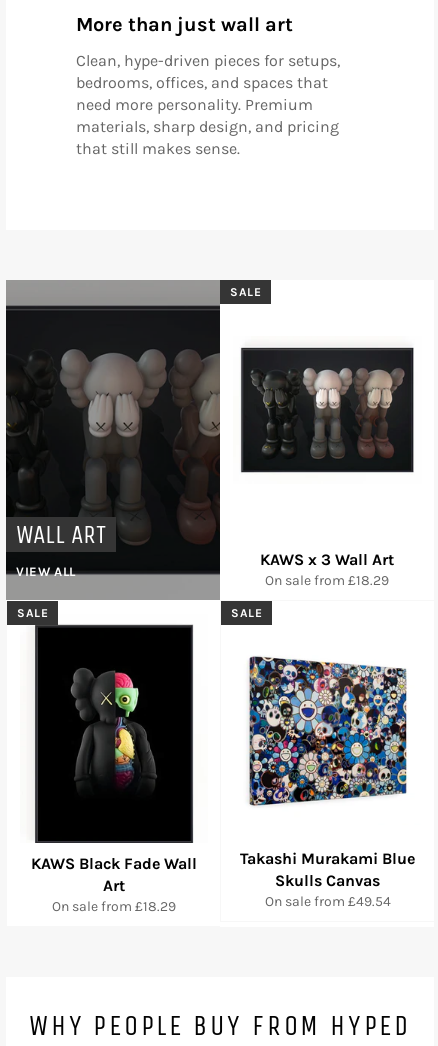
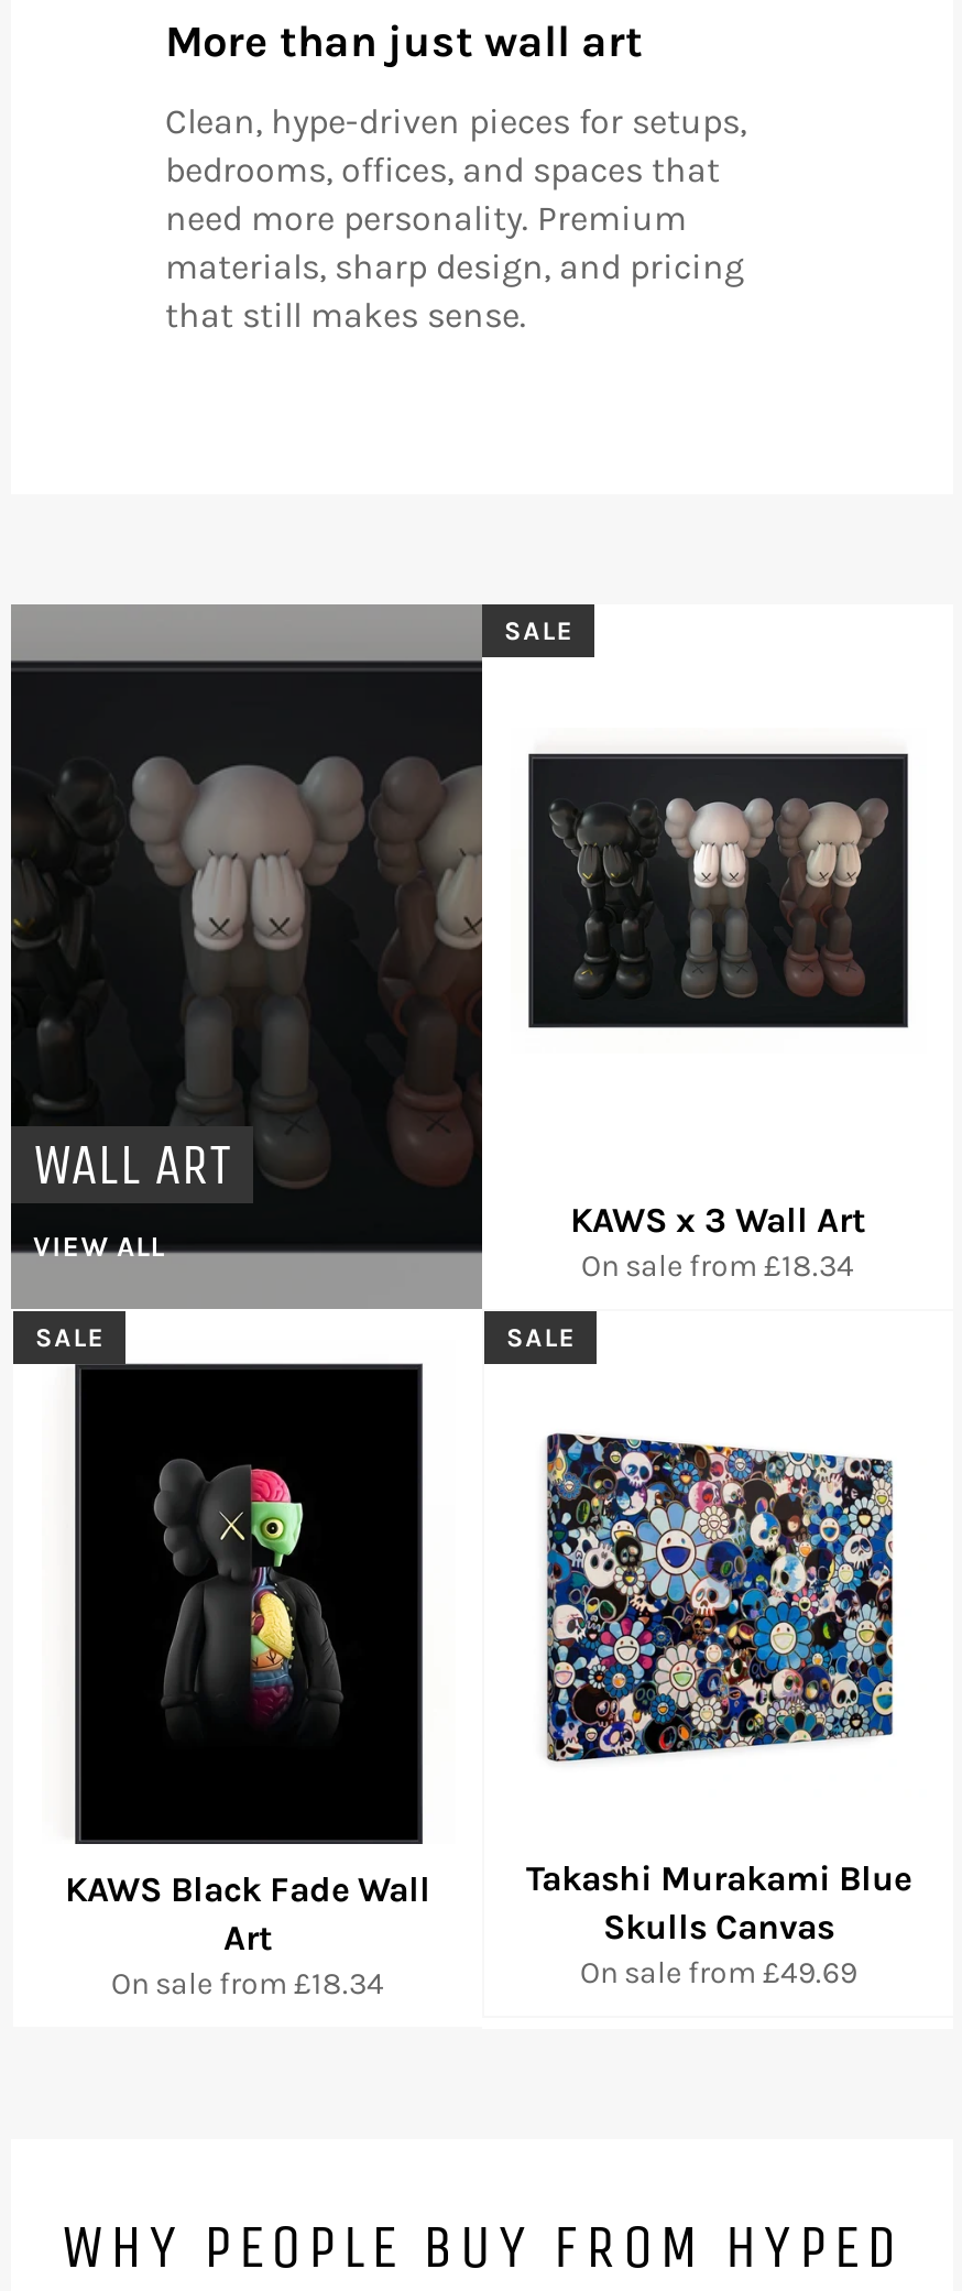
[265,572,389,589] On sale from £18.29 -> [581,1248,854,1286] On sale from £18.34
[51,898,175,915] On sale from £18.29 -> [111,1966,384,2004] On sale from £18.34
[264,893,390,910] On sale from £49.54 -> [580,1955,857,1993] On sale from £49.69

